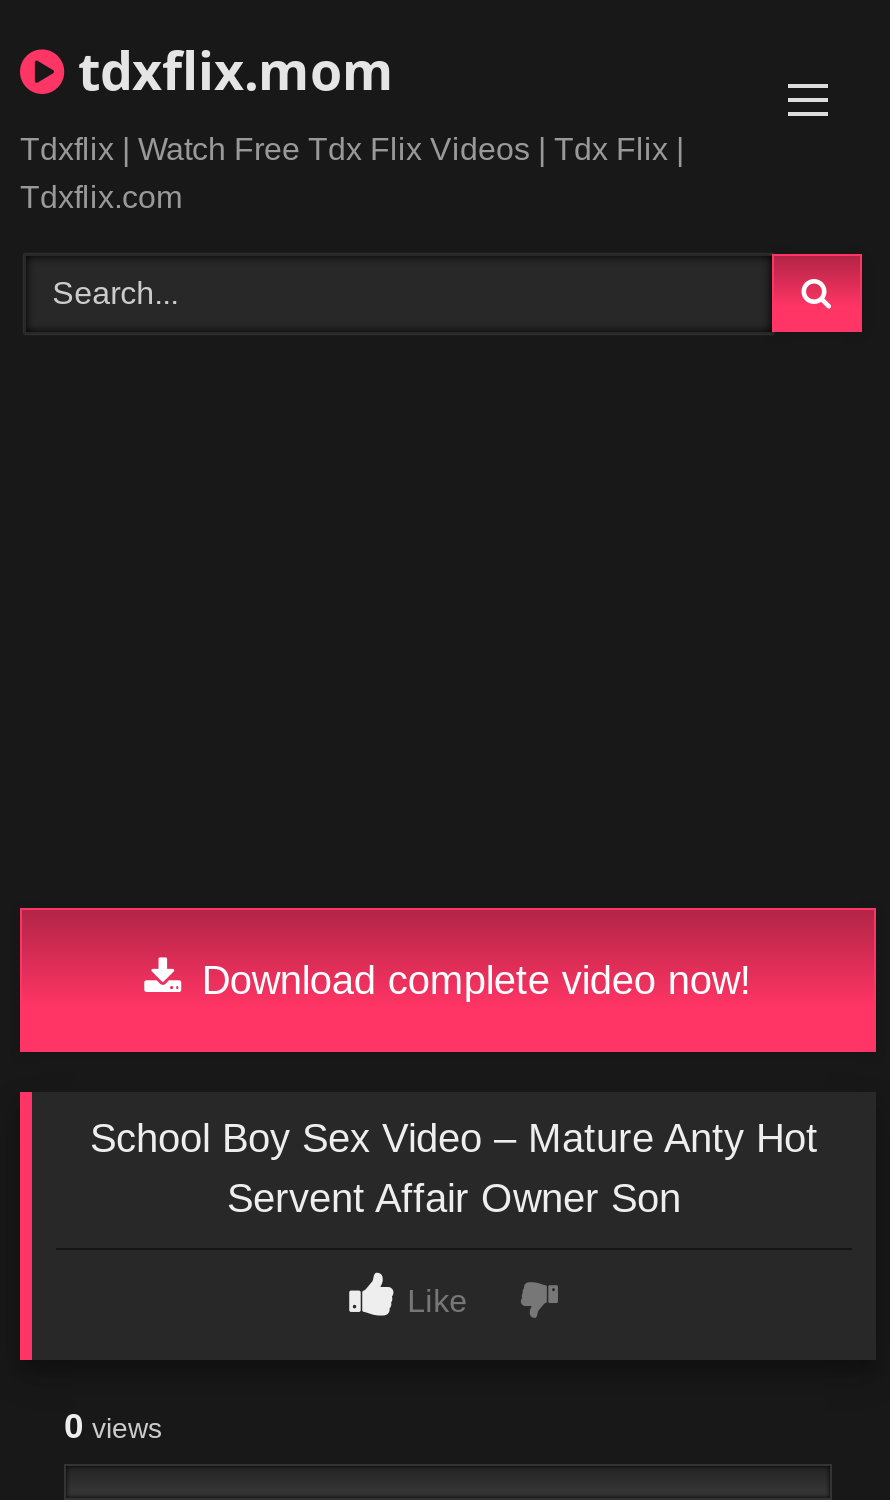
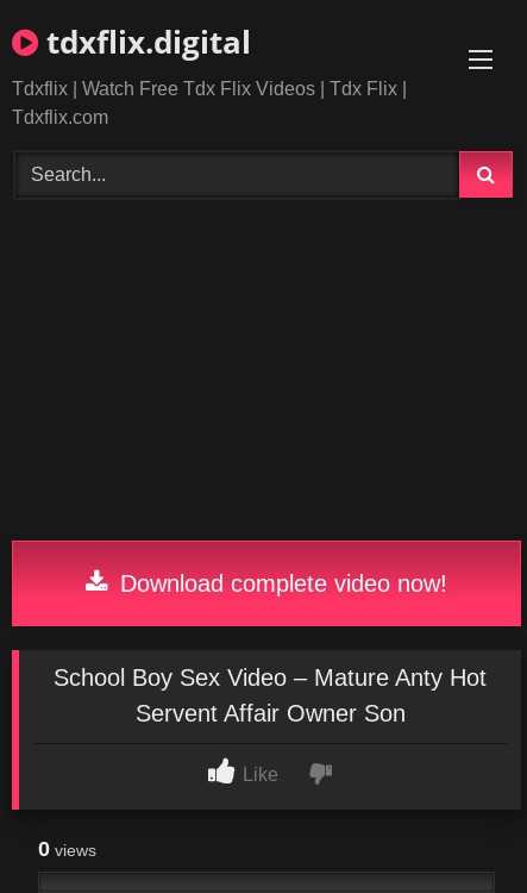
[64,34,394,106] tdxflix.mom -> [38,20,251,63] tdxflix.digital

